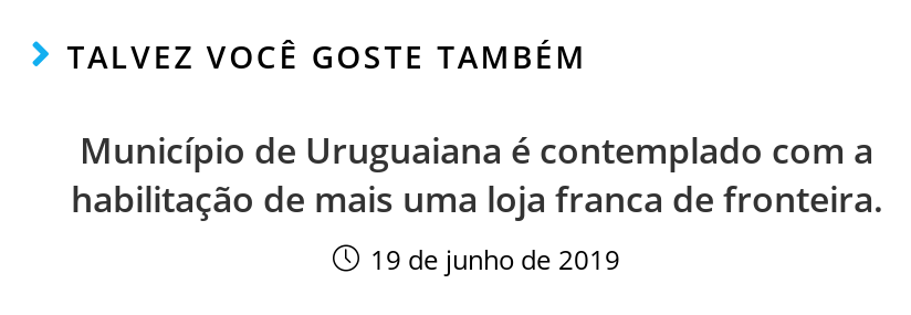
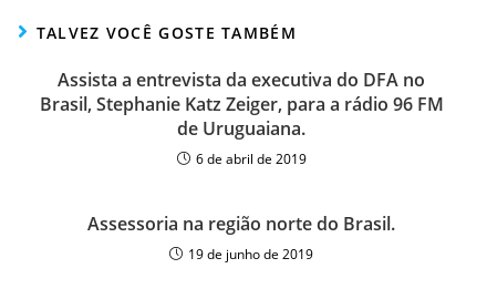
[71,126,882,223] Município de Uruguaiana é contemplado com a | habilitação de mais uma loja franca de fronteira. -> [39,68,443,236] Assista a entrevista da executiva do DFA no | Brasil, Stephanie Katz Zeiger, para a rádio 96 FM | de Uruguaiana. | 6 de abril de 2019 | Assessoria na região norte do Brasil.

